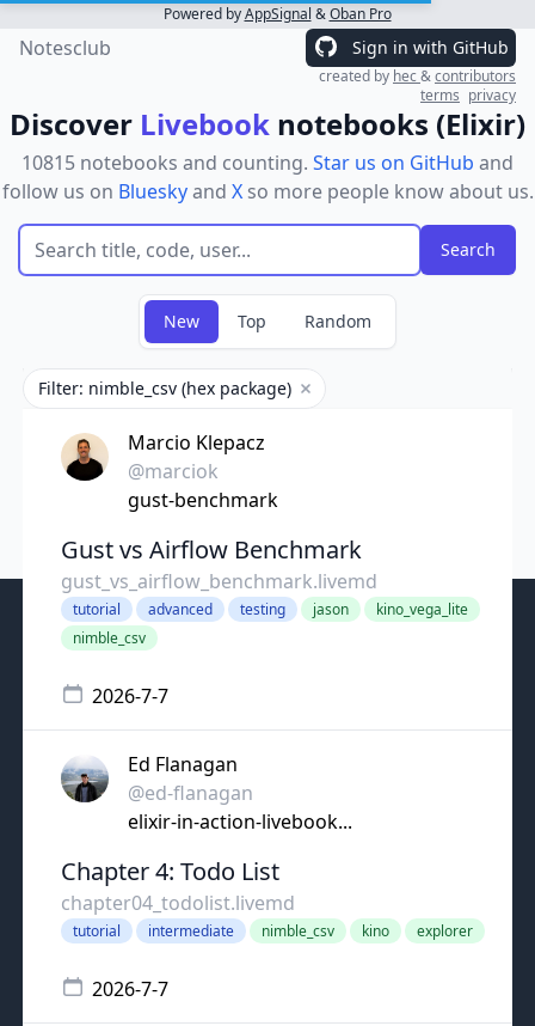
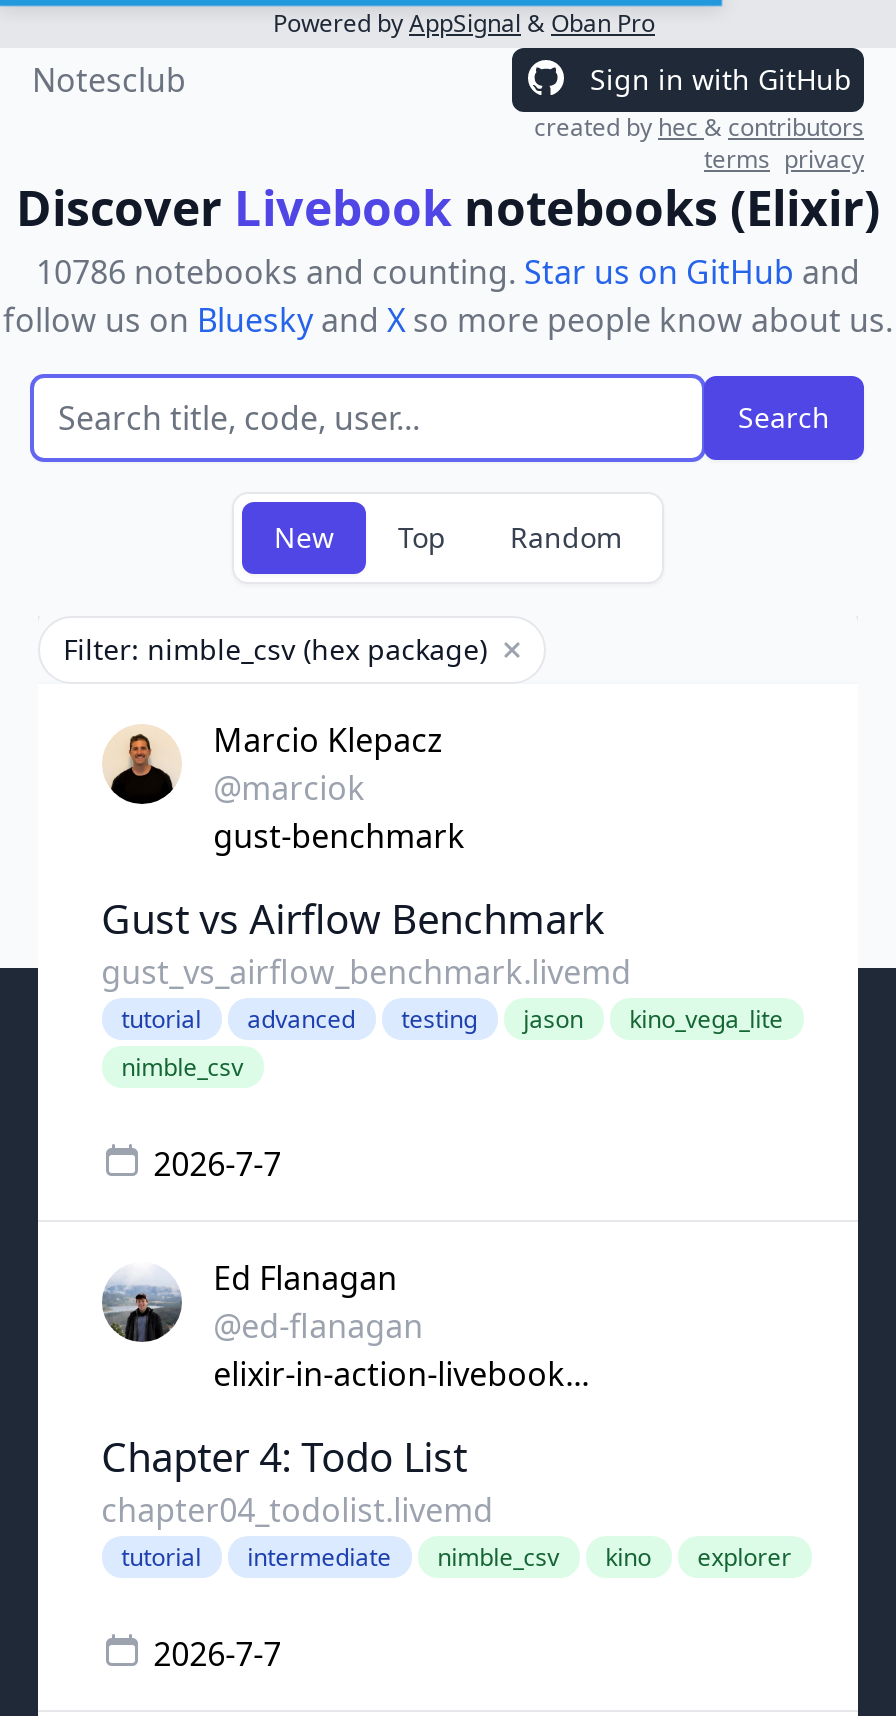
[21,149,514,176] 10815 notebooks and counting. Star us on GitHub and -> [36,250,860,294] 10786 notebooks and counting. Star us on GitHub and

